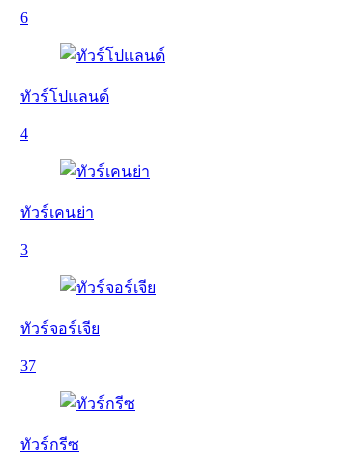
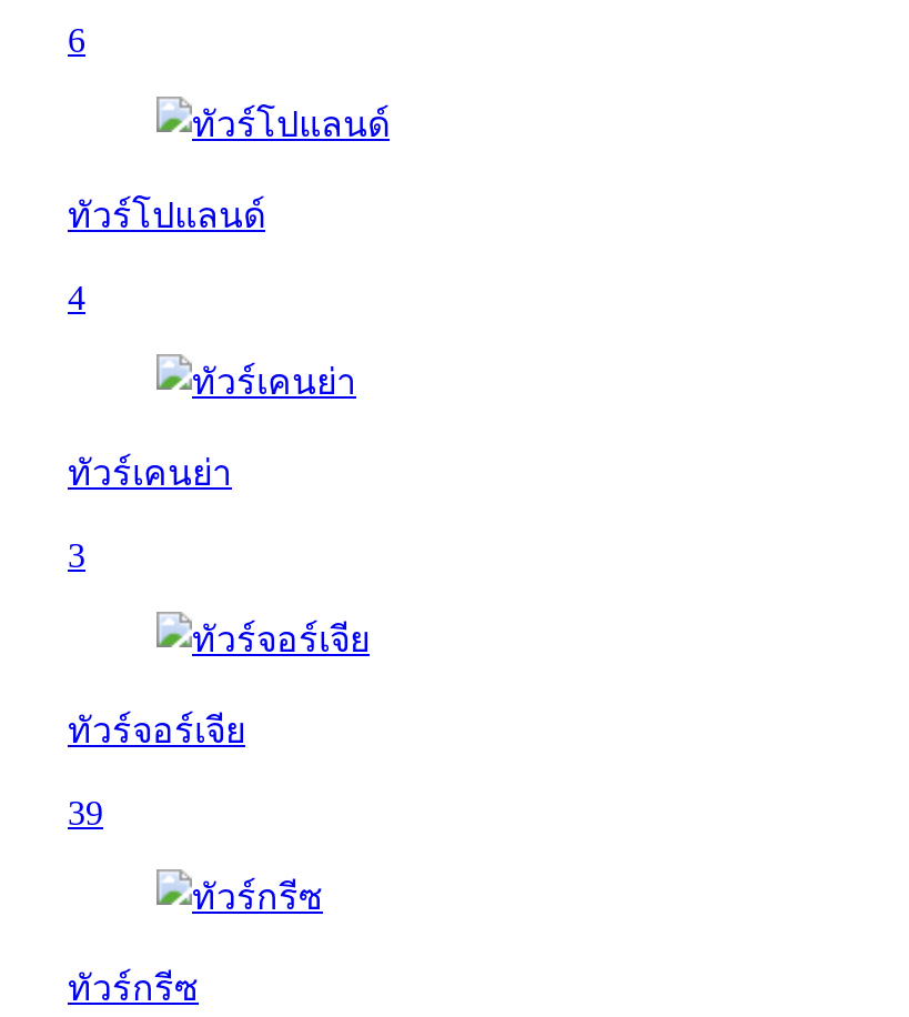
[20,357,36,374] 37 -> [68,794,103,832] 39

